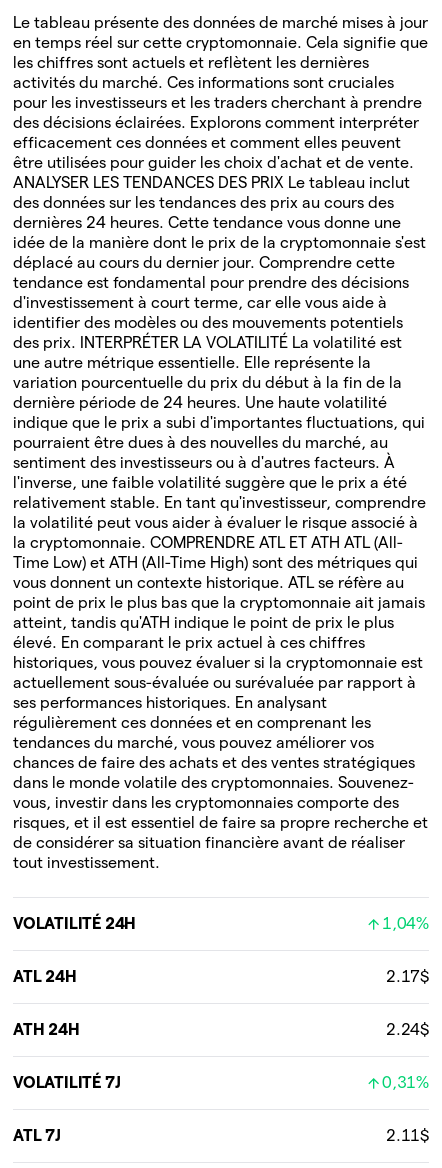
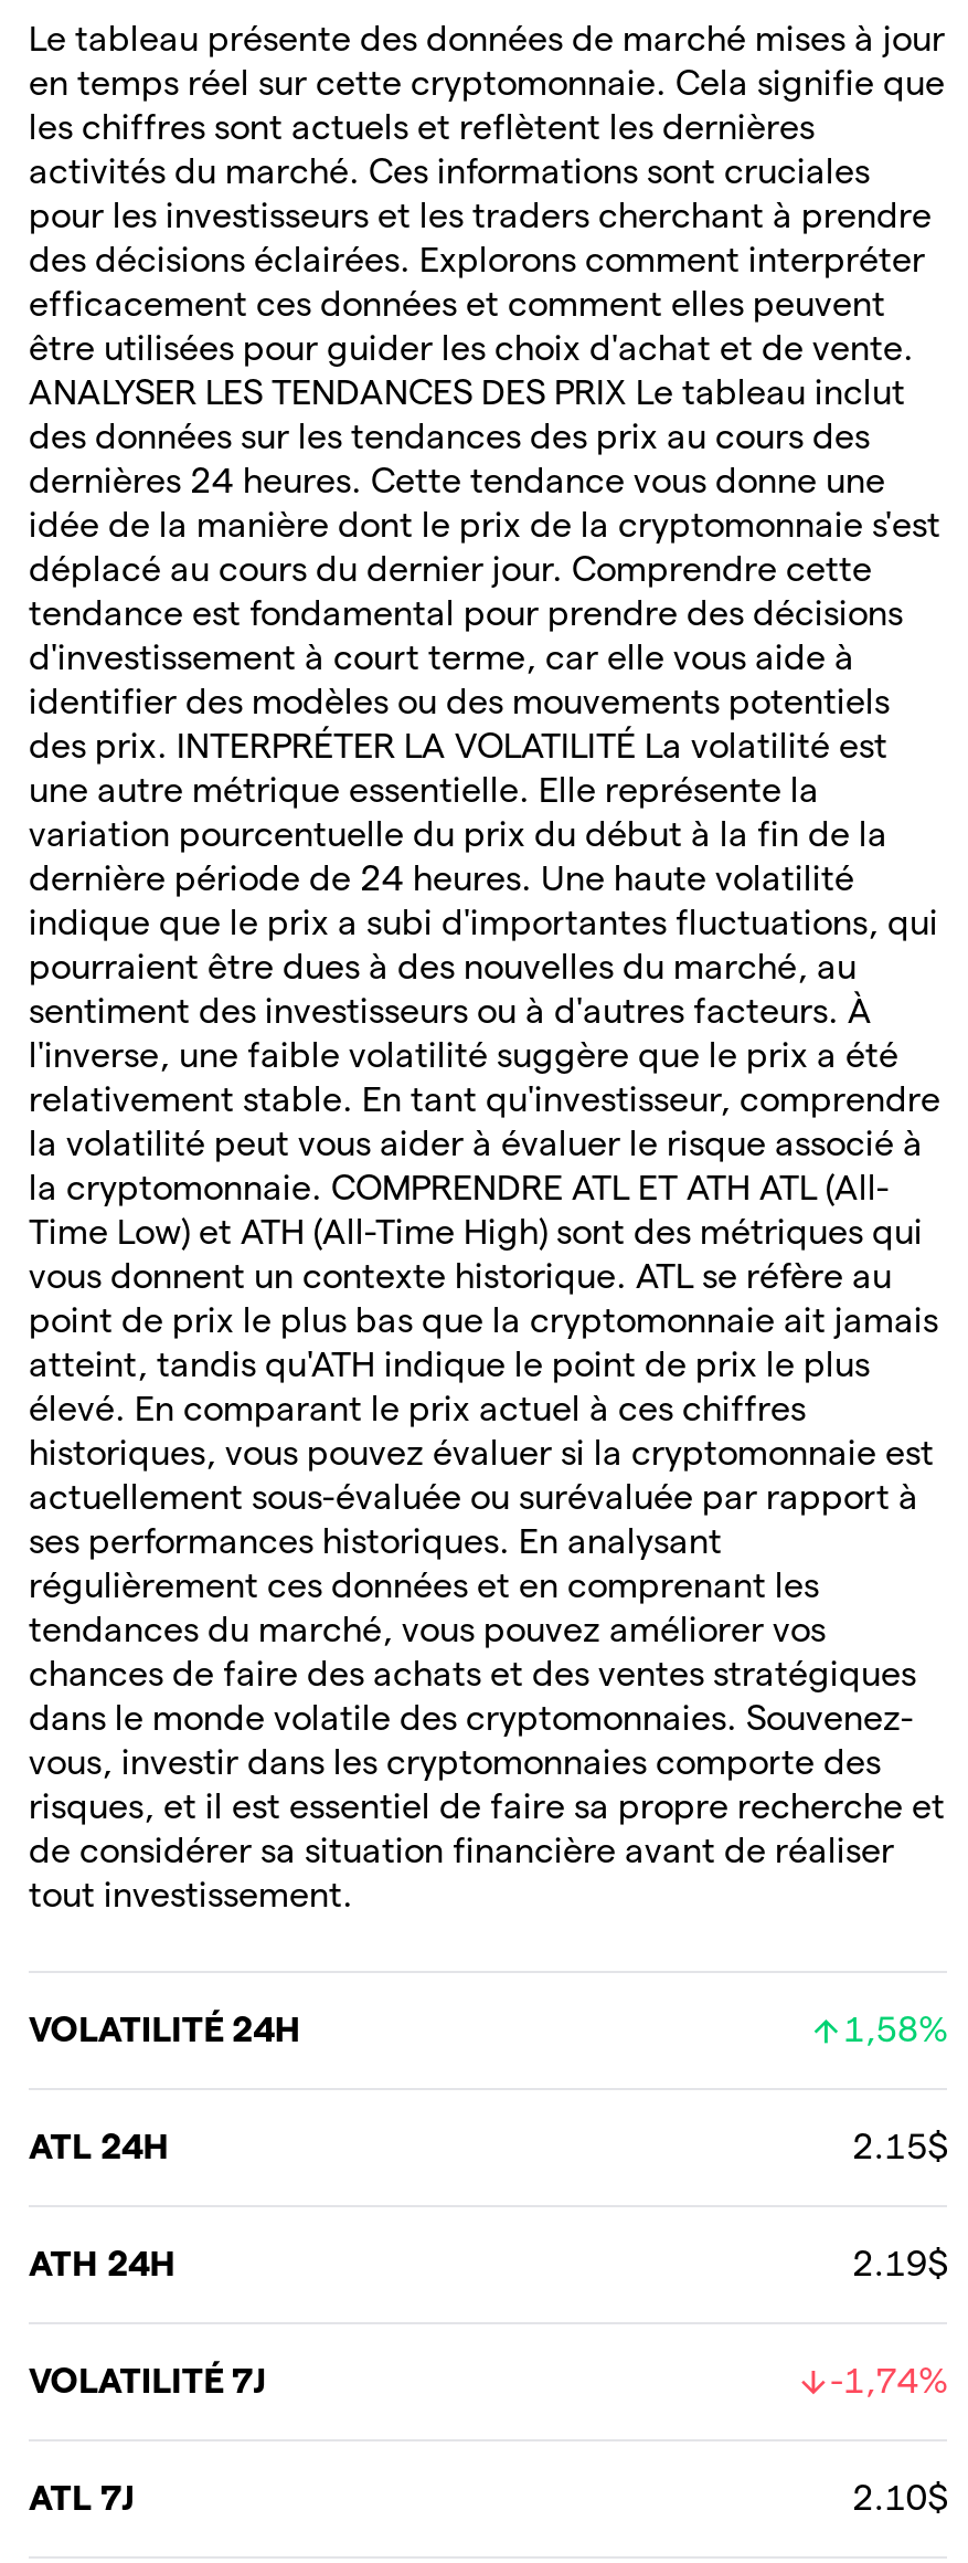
[382,915,429,932] 1,04% -> [843,2011,947,2048] 1,58%
[386,968,429,985] 2.17$ -> [852,2128,947,2165] 2.15$
[386,1021,429,1038] 2.24$ -> [852,2245,947,2282] 2.19$
[382,1074,429,1091] 0,31% -> [830,2362,947,2399] -1,74%
[386,1127,429,1144] 2.11$ -> [852,2479,947,2517] 2.10$

